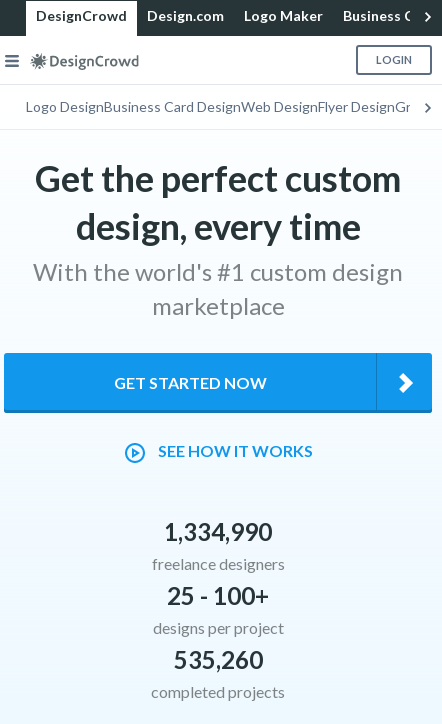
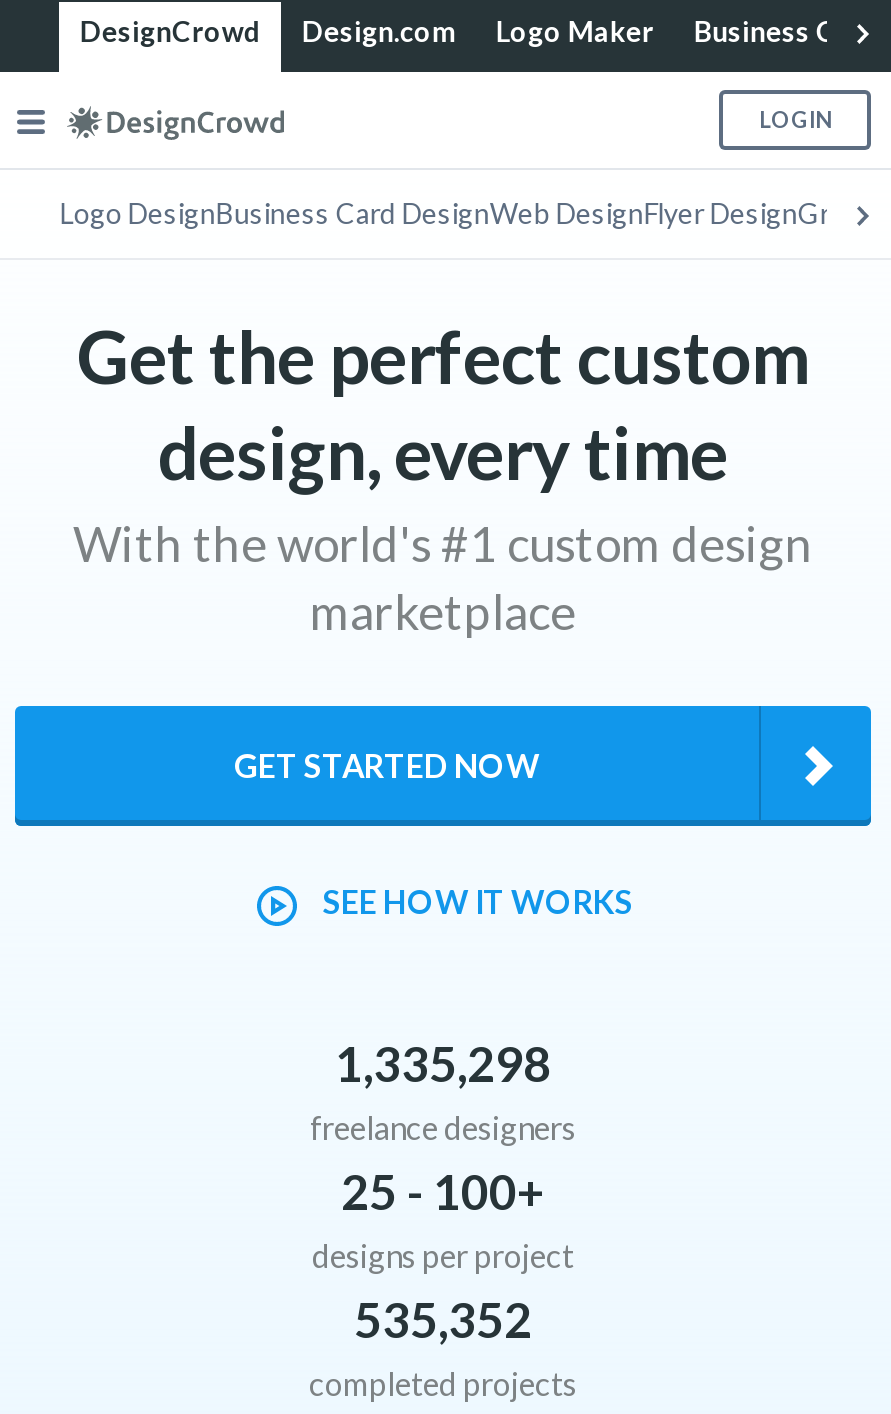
[164,517,272,546] 1,334,990 -> [335,1034,551,1092] 1,335,298
[173,645,262,674] 535,260 -> [354,1290,532,1348] 535,352

